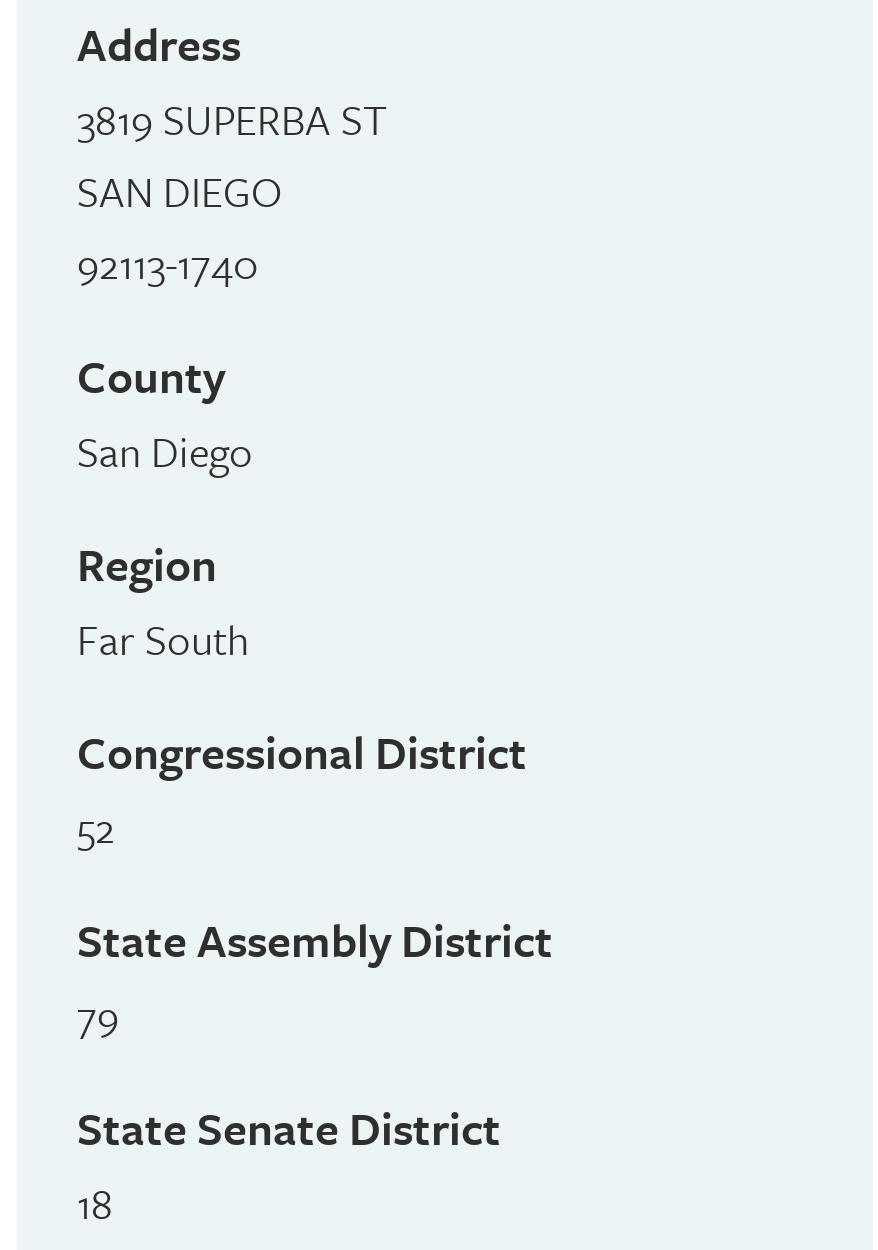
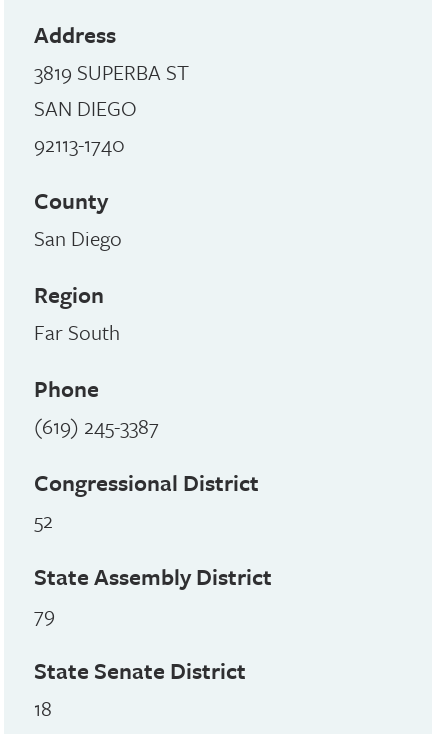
none -> [34,372,159,441] Phone | (619) 245-3387

